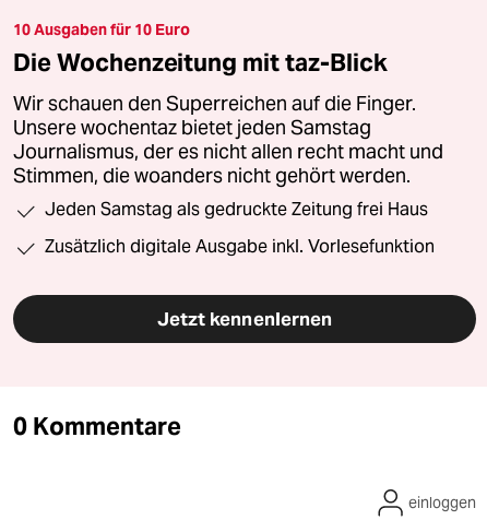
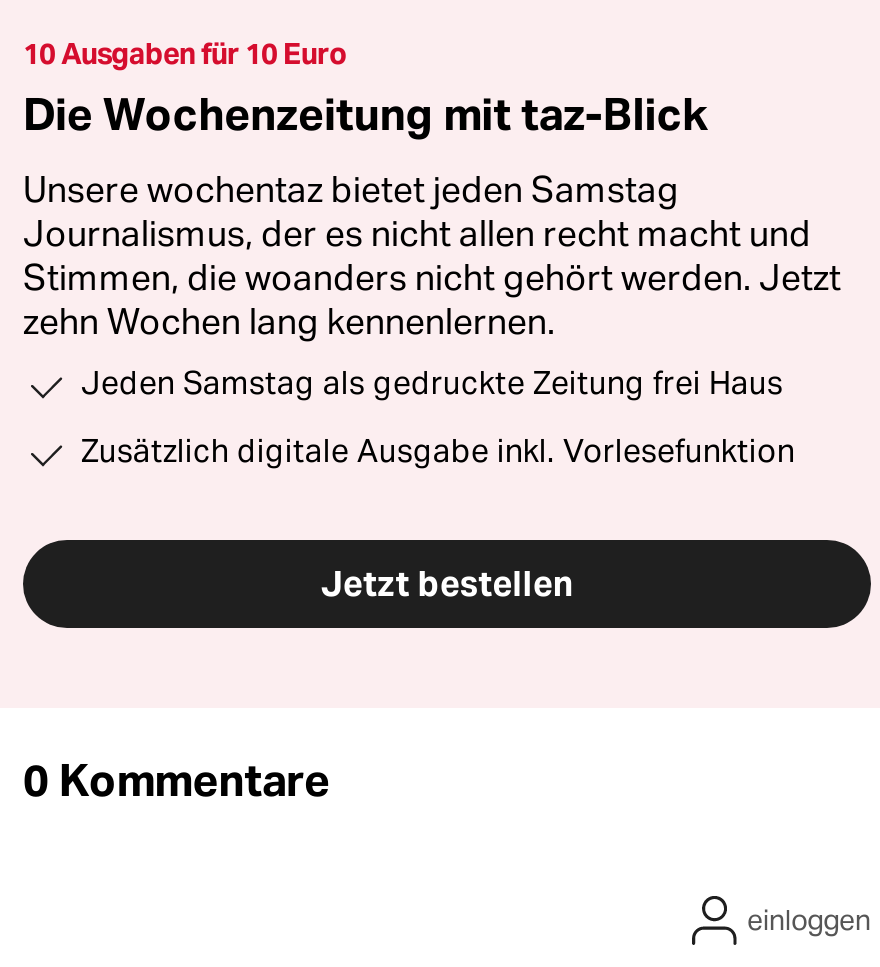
[13,92,416,116] Wir schauen den Superreichen auf die Finger. -> none
moved [13,116,443,164] -> [23,168,811,256]: Unsere wochentaz bietet jeden Samstag | Journalismus, der es nicht allen recht macht und
[13,164,411,188] Stimmen, die woanders nicht gehört werden. -> [23,256,841,344] Stimmen, die woanders nicht gehört werden. Jetzt | zehn Wochen lang kennenlernen.
[157,307,332,331] Jetzt kennenlernen -> [321,562,573,606] Jetzt bestellen

